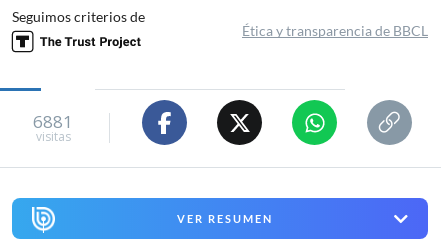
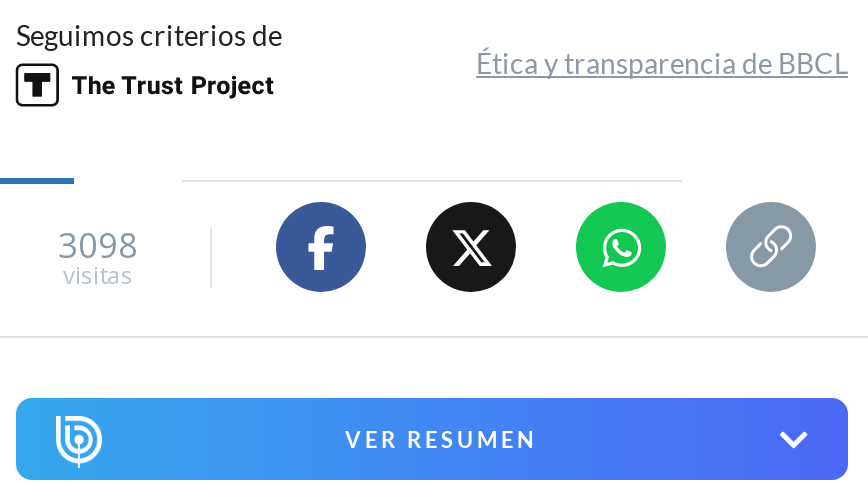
[33,110,73,133] 6881 -> [58,222,138,268] 3098

